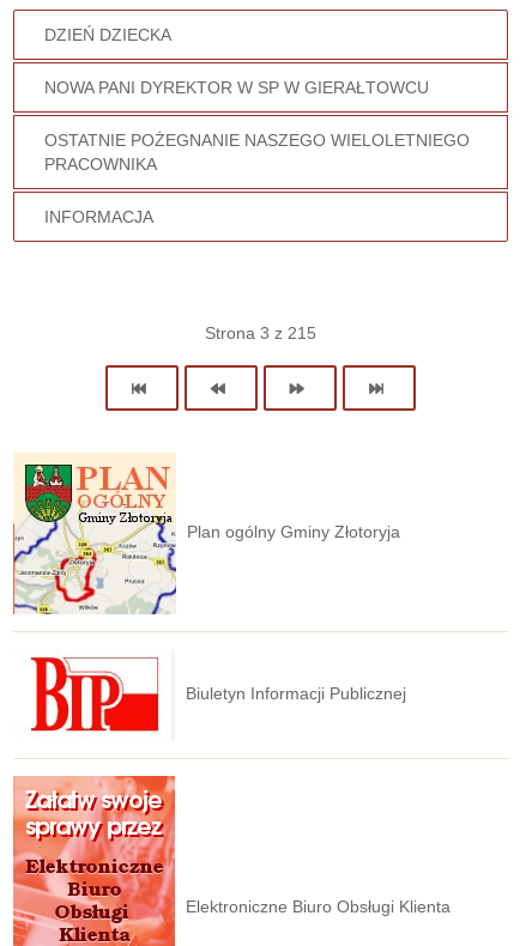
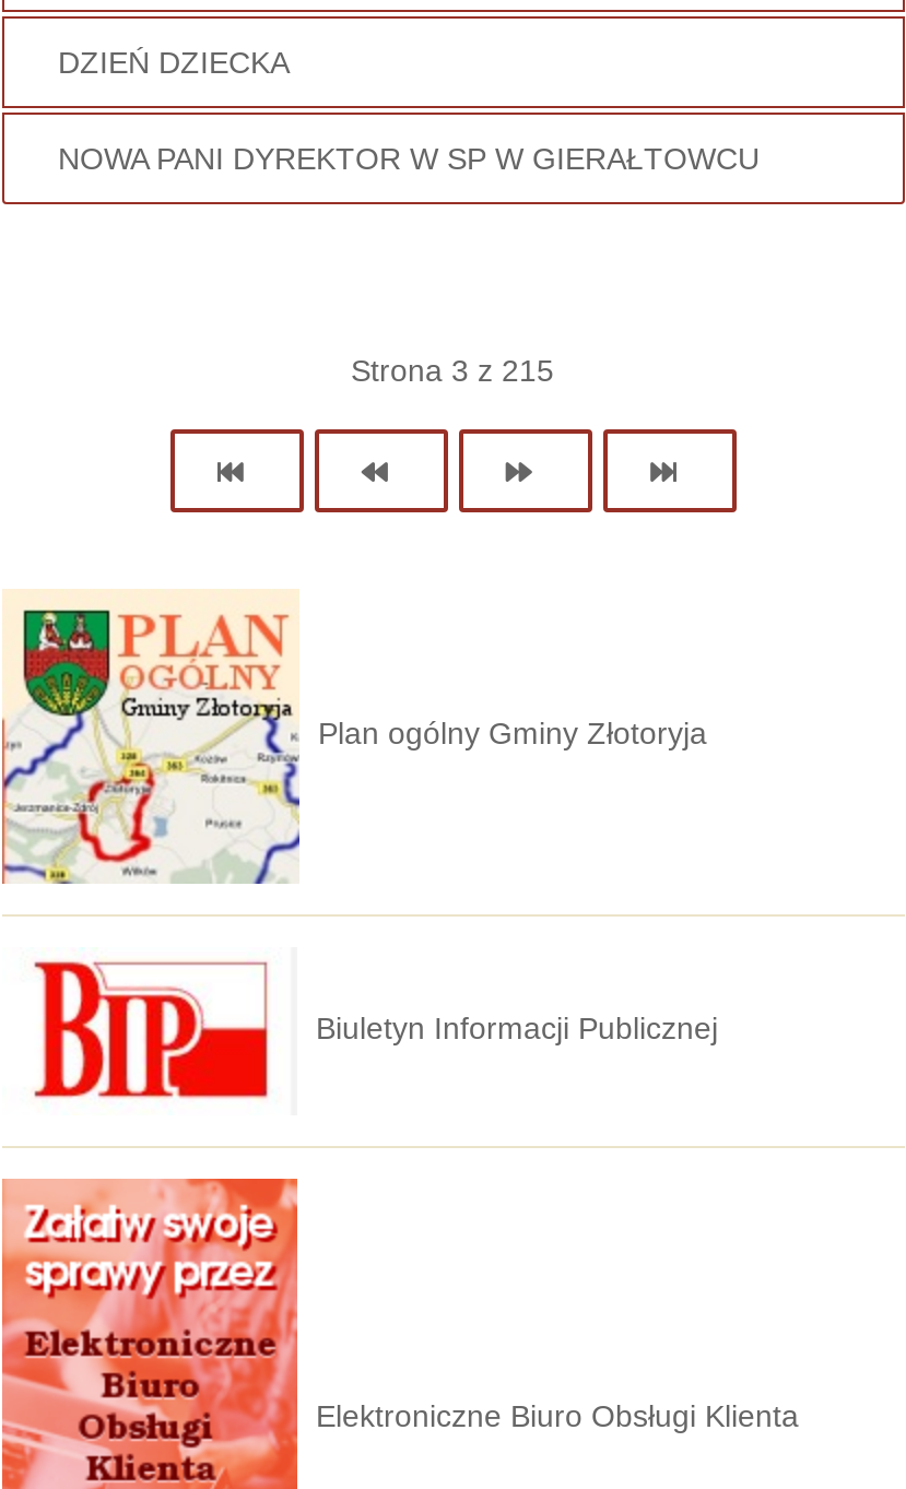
[44,131,469,227] OSTATNIE POŻEGNANIE NASZEGO WIELOLETNIEGO | PRACOWNIKA | INFORMACJA -> none

